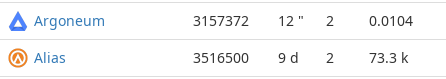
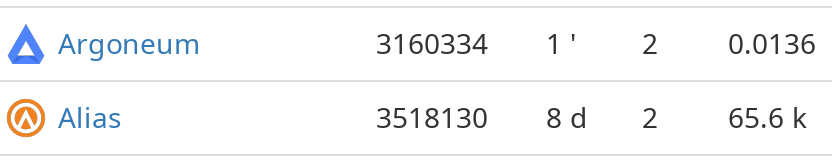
[193,11,249,30] 3157372 -> [376,25,488,63] 3160334
[278,11,304,30] 12 " -> [546,25,576,63] 1 '
[369,11,413,30] 0.0104 -> [728,25,816,63] 0.0136
[193,48,249,67] 3516500 -> [376,99,488,137] 3518130
[278,48,299,67] 9 d -> [546,99,588,137] 8 d
[369,48,408,67] 73.3 k -> [728,99,806,137] 65.6 k

